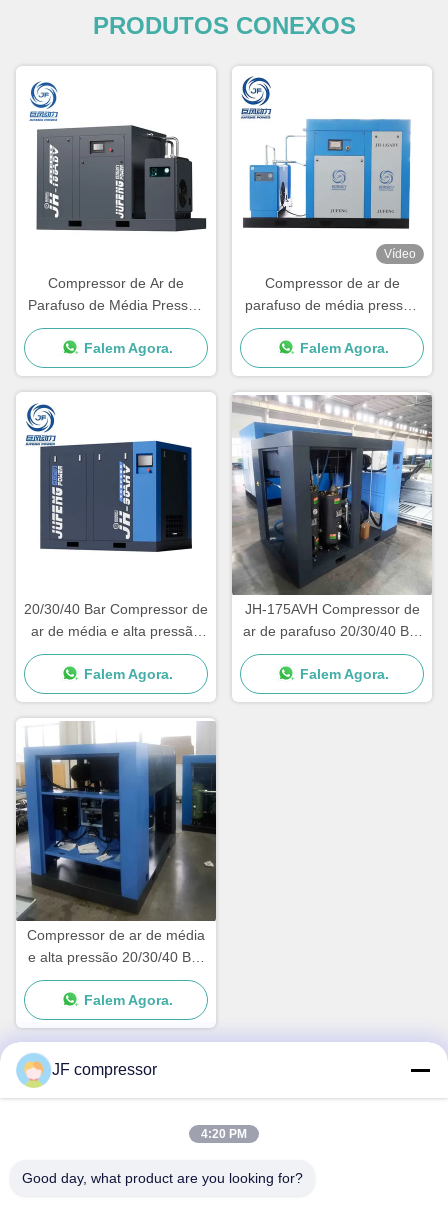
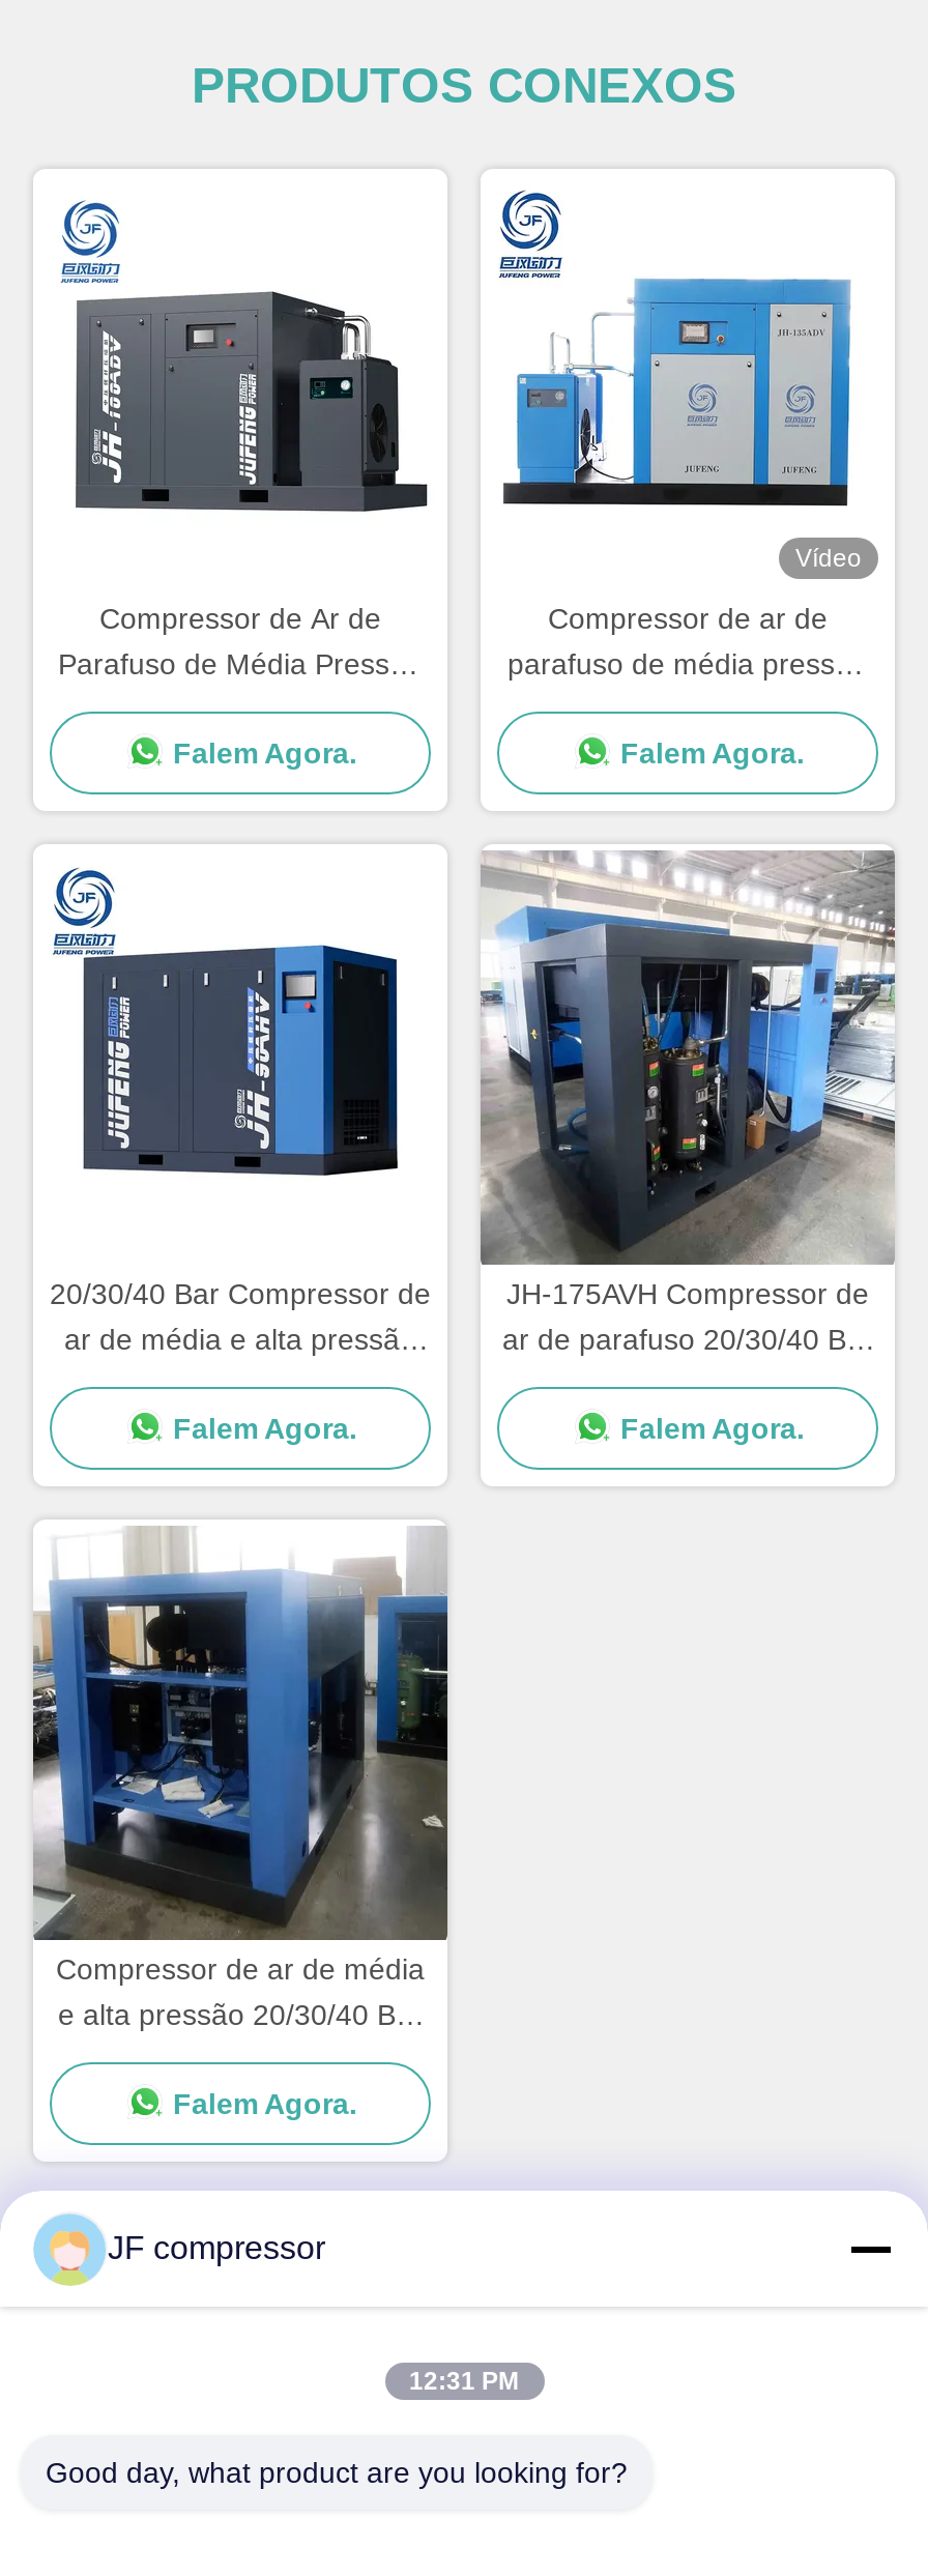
[201,1127,247,1141] 4:20 PM -> [409,2367,519,2396] 12:31 PM

